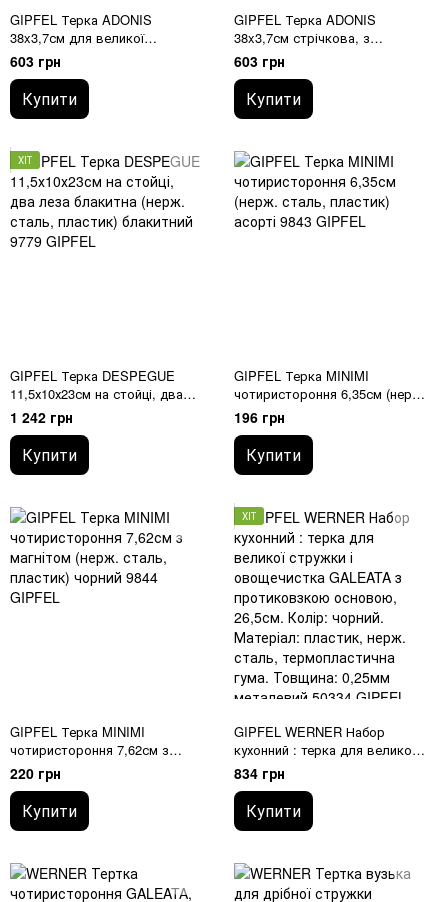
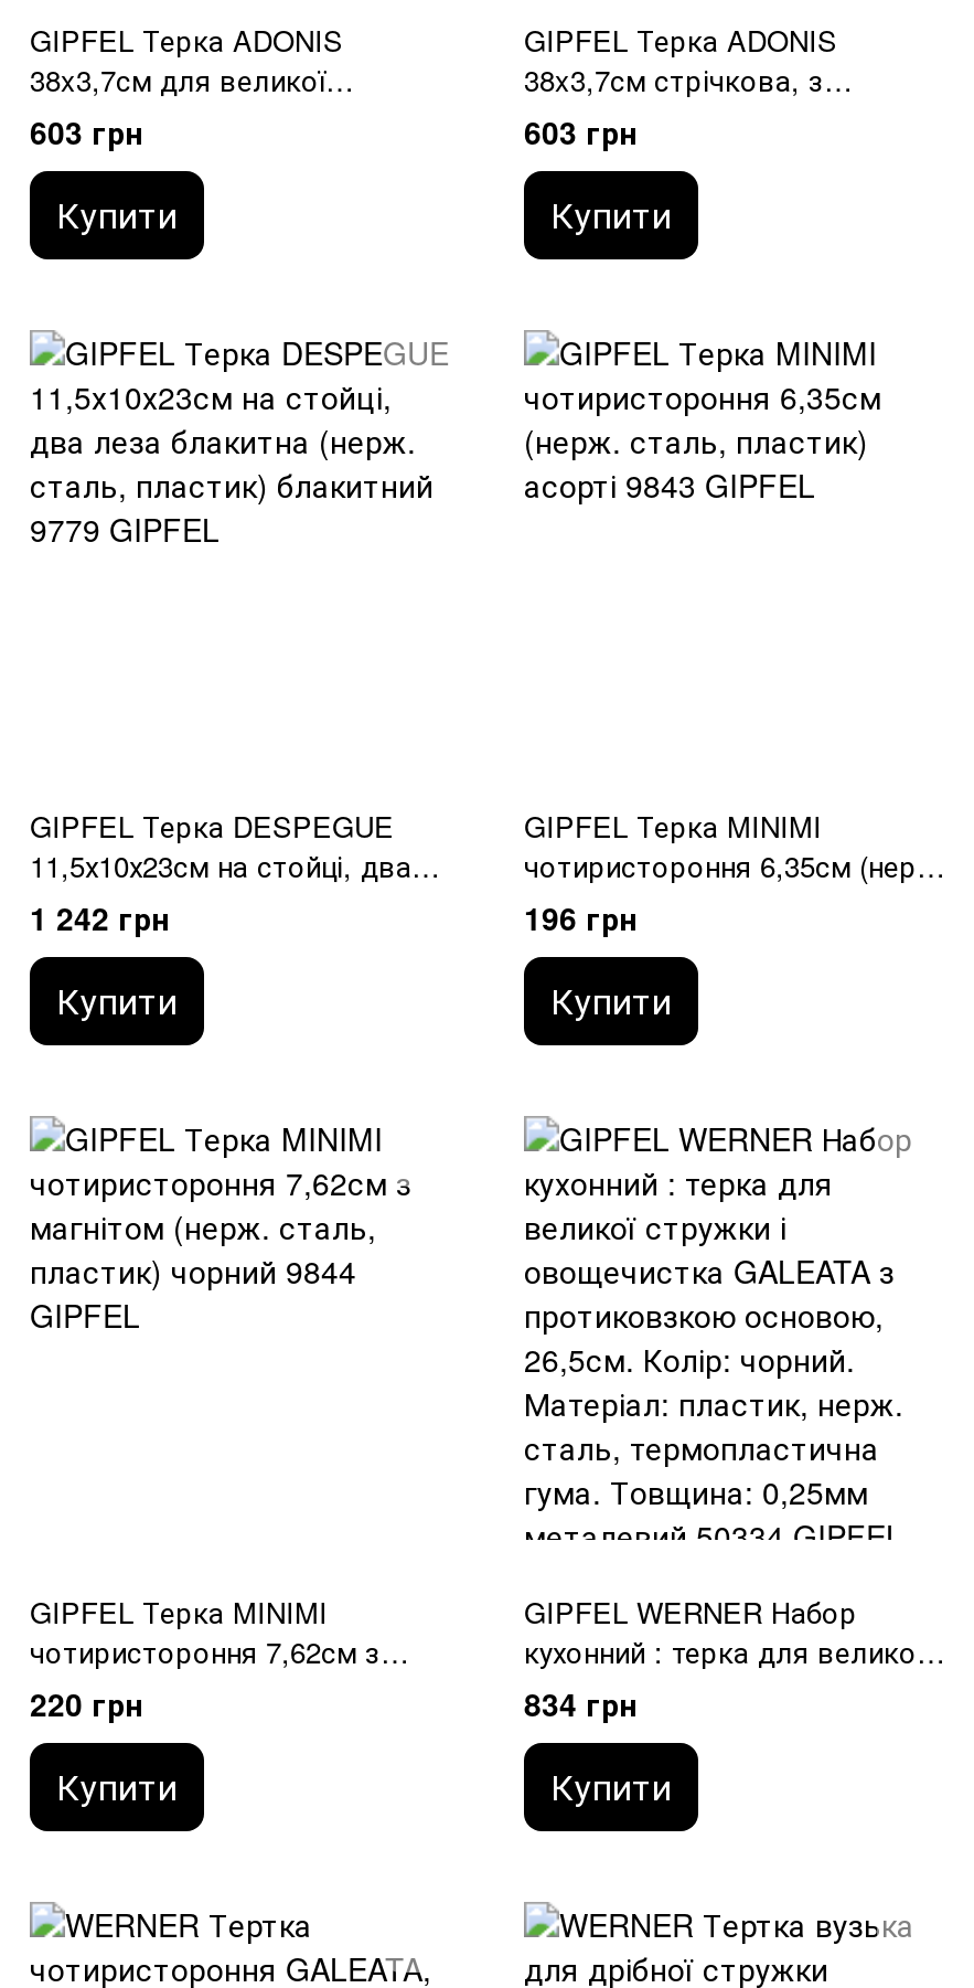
[18,153,32,167] ХІТ -> none
[242,509,256,523] ХІТ -> none

